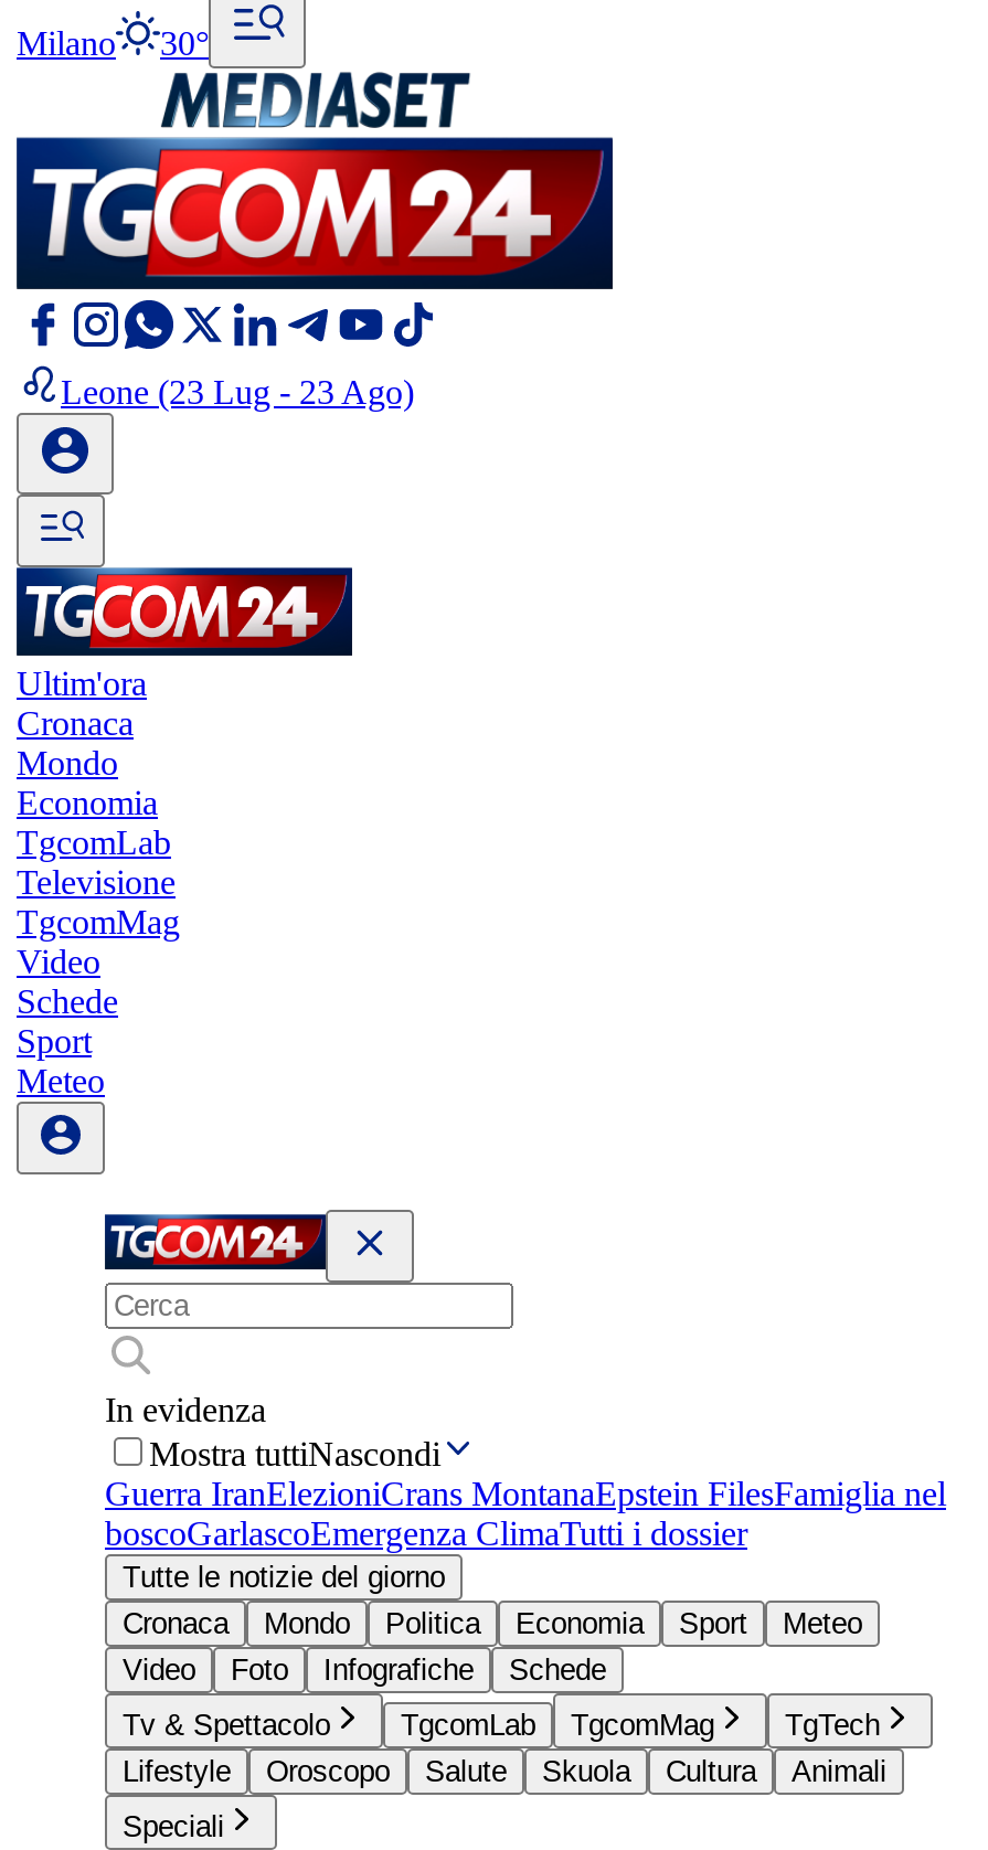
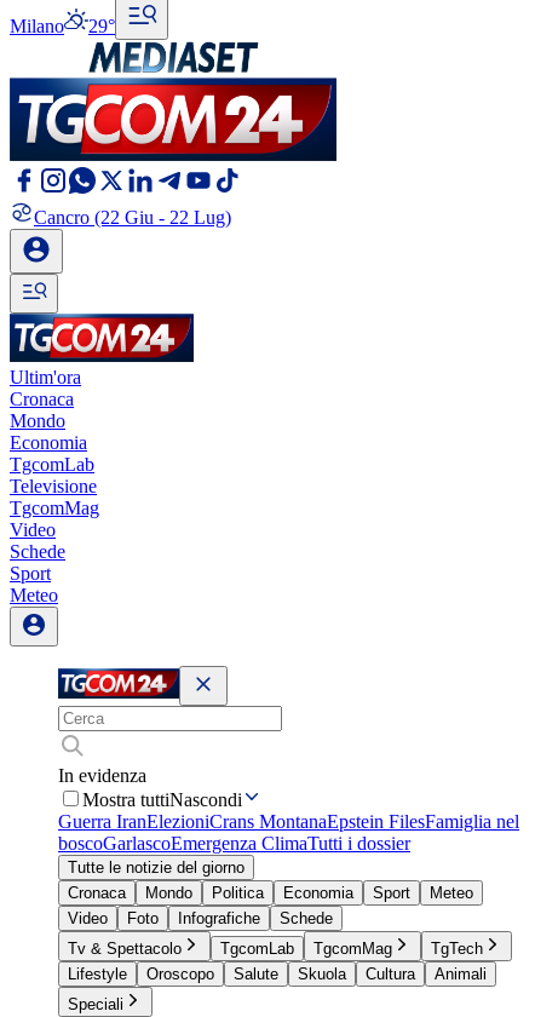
[17,24,209,62] Milano 30° -> [10,16,115,36] Milano 29°
[61,373,414,411] Leone (23 Lug - 23 Ago) -> [34,207,231,228] Cancro (22 Giu - 22 Lug)

